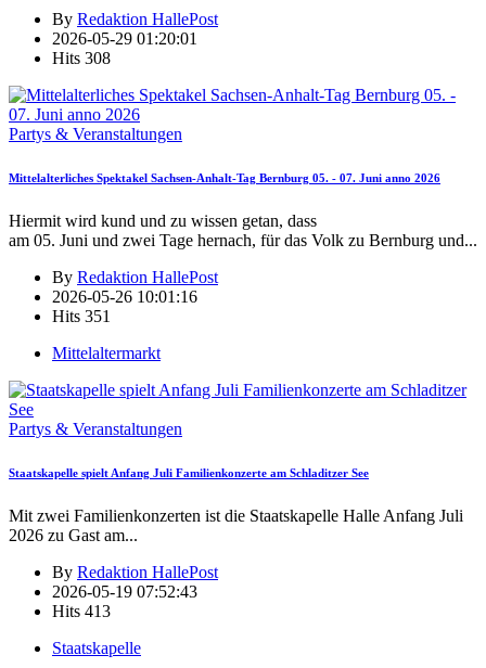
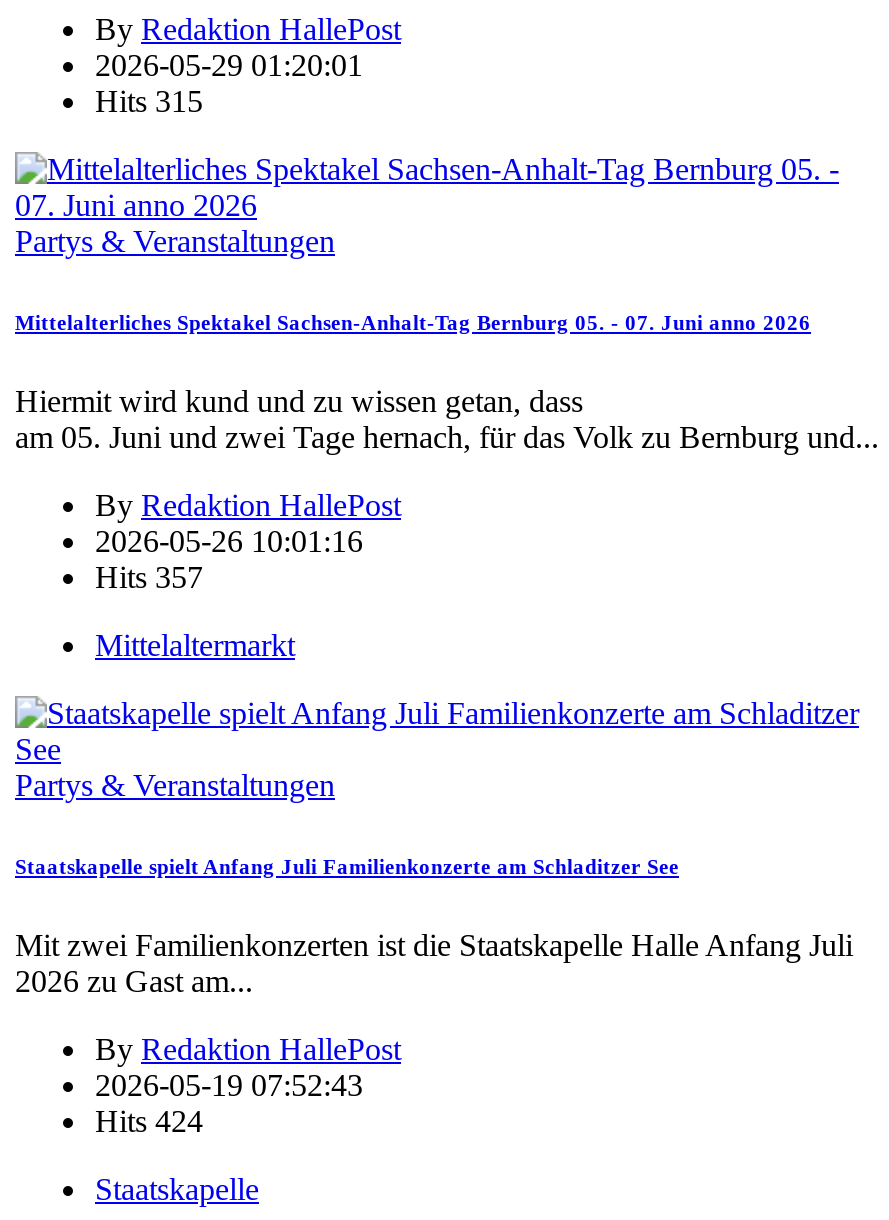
[52,49,111,67] Hits 308 -> [95,84,203,118] Hits 315
[52,307,111,325] Hits 351 -> [95,560,203,594] Hits 357
[52,602,111,620] Hits 413 -> [95,1104,203,1138] Hits 424

